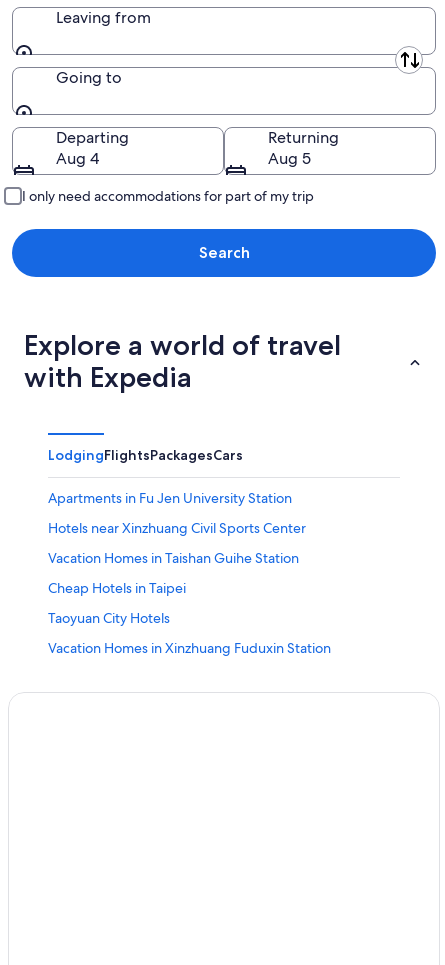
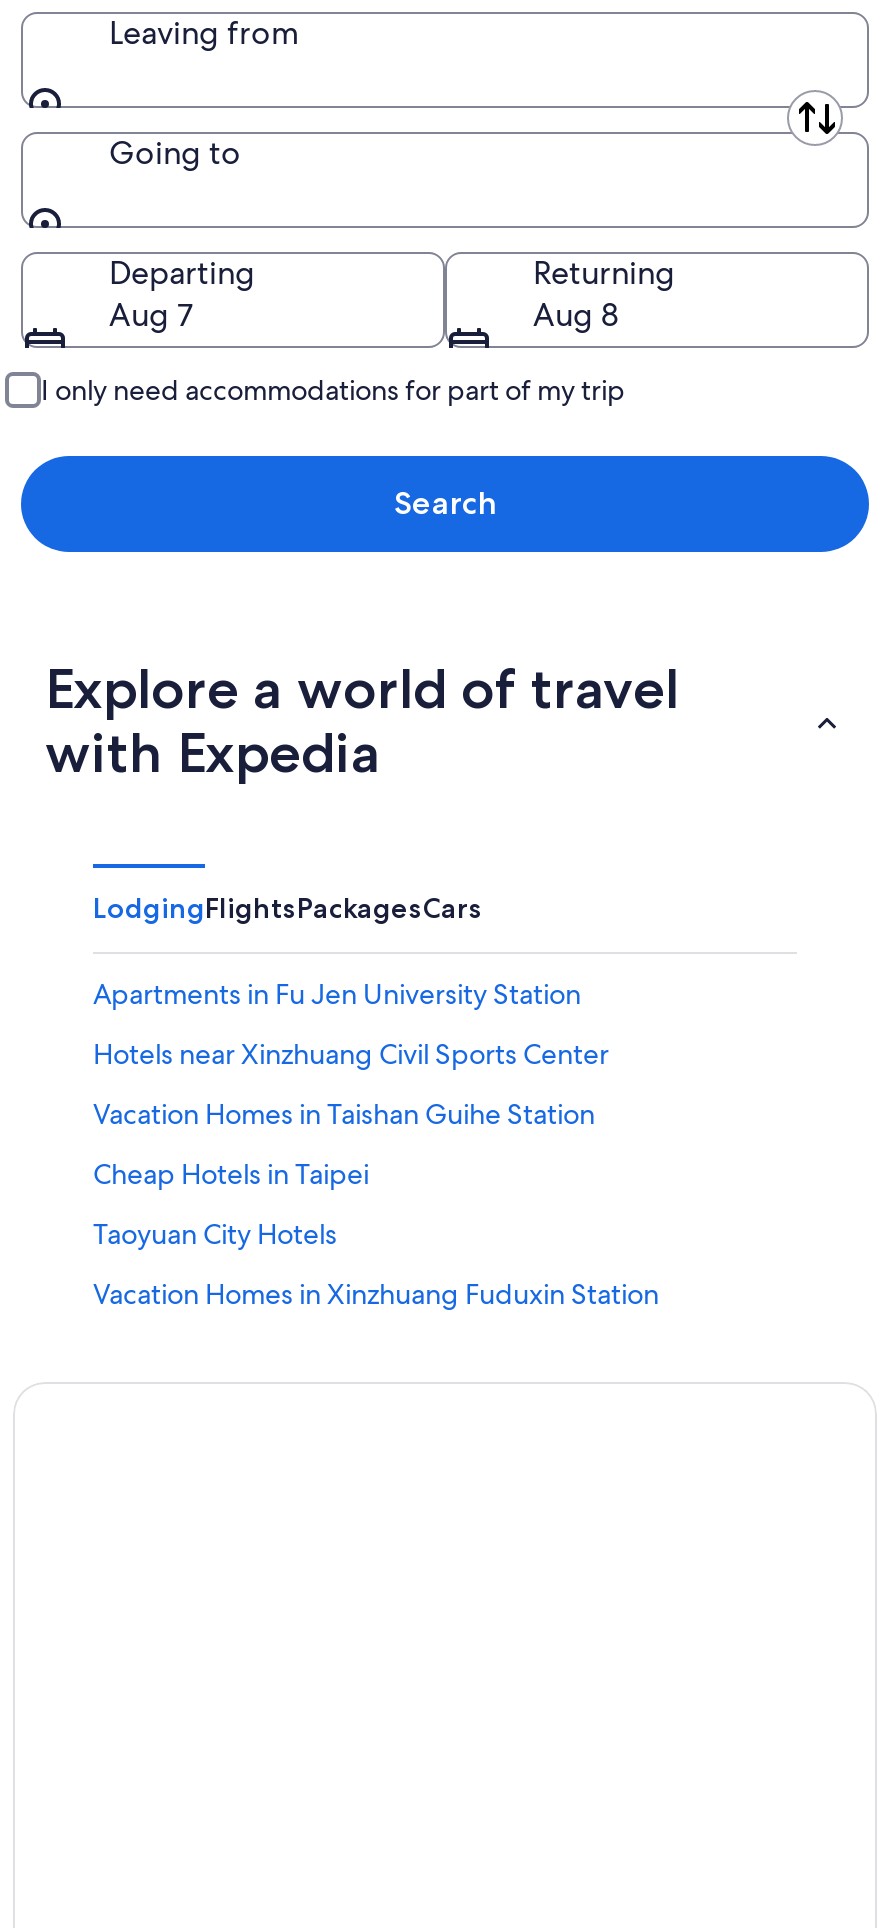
[56,148,99,169] Aug 4 -> [109,294,193,336] Aug 7
[268,148,311,169] Aug 5 -> [533,294,619,336] Aug 8

